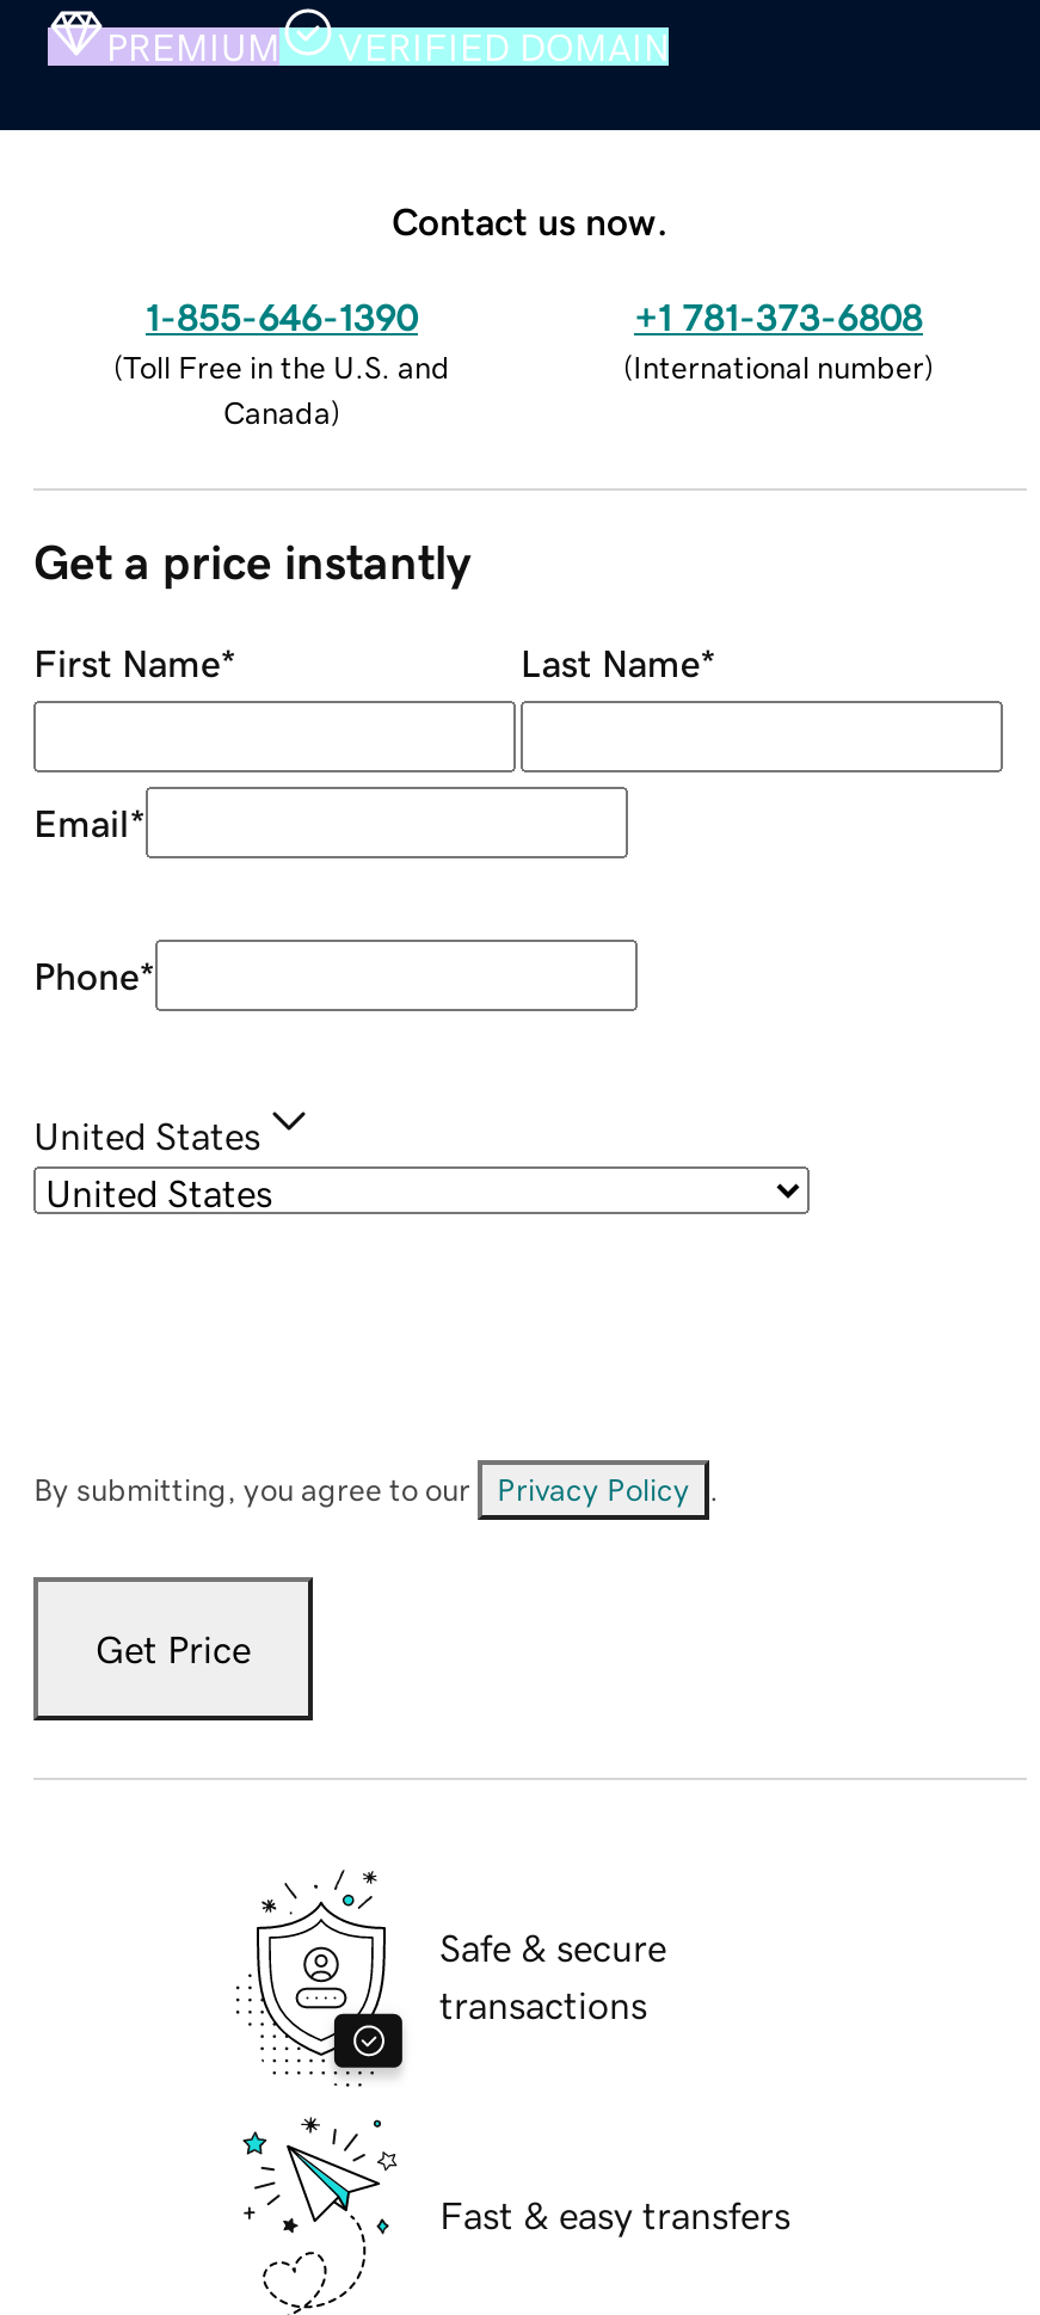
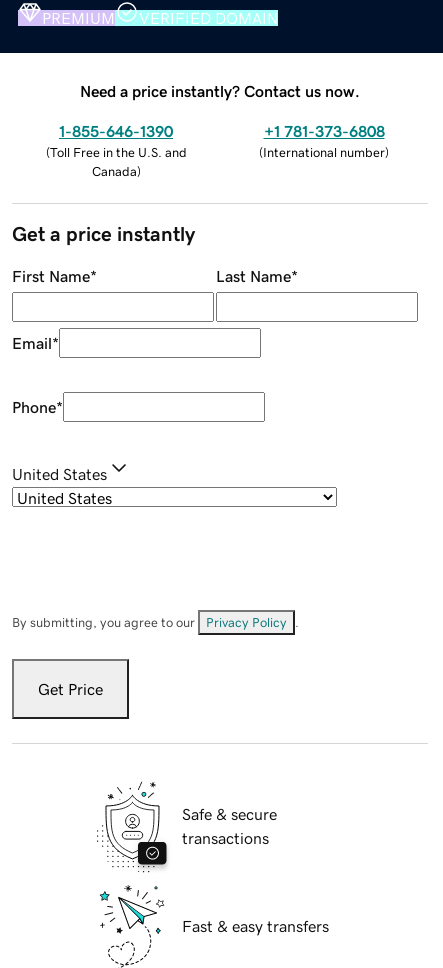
[392,201,669,239] Contact us now. -> [80,83,360,99] Need a price instantly? Contact us now.

